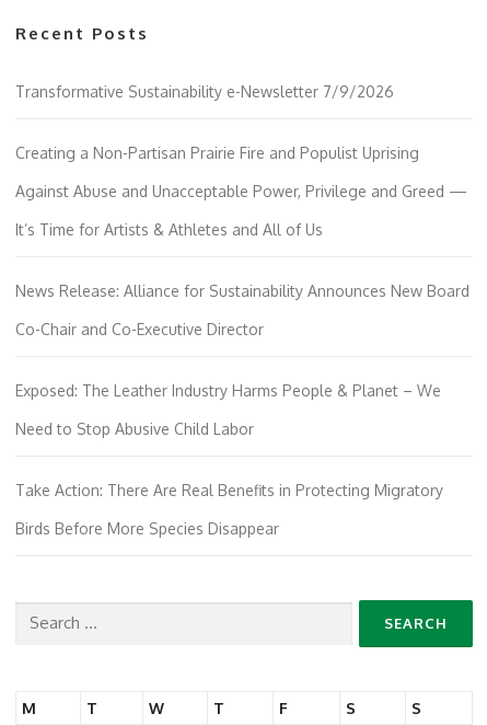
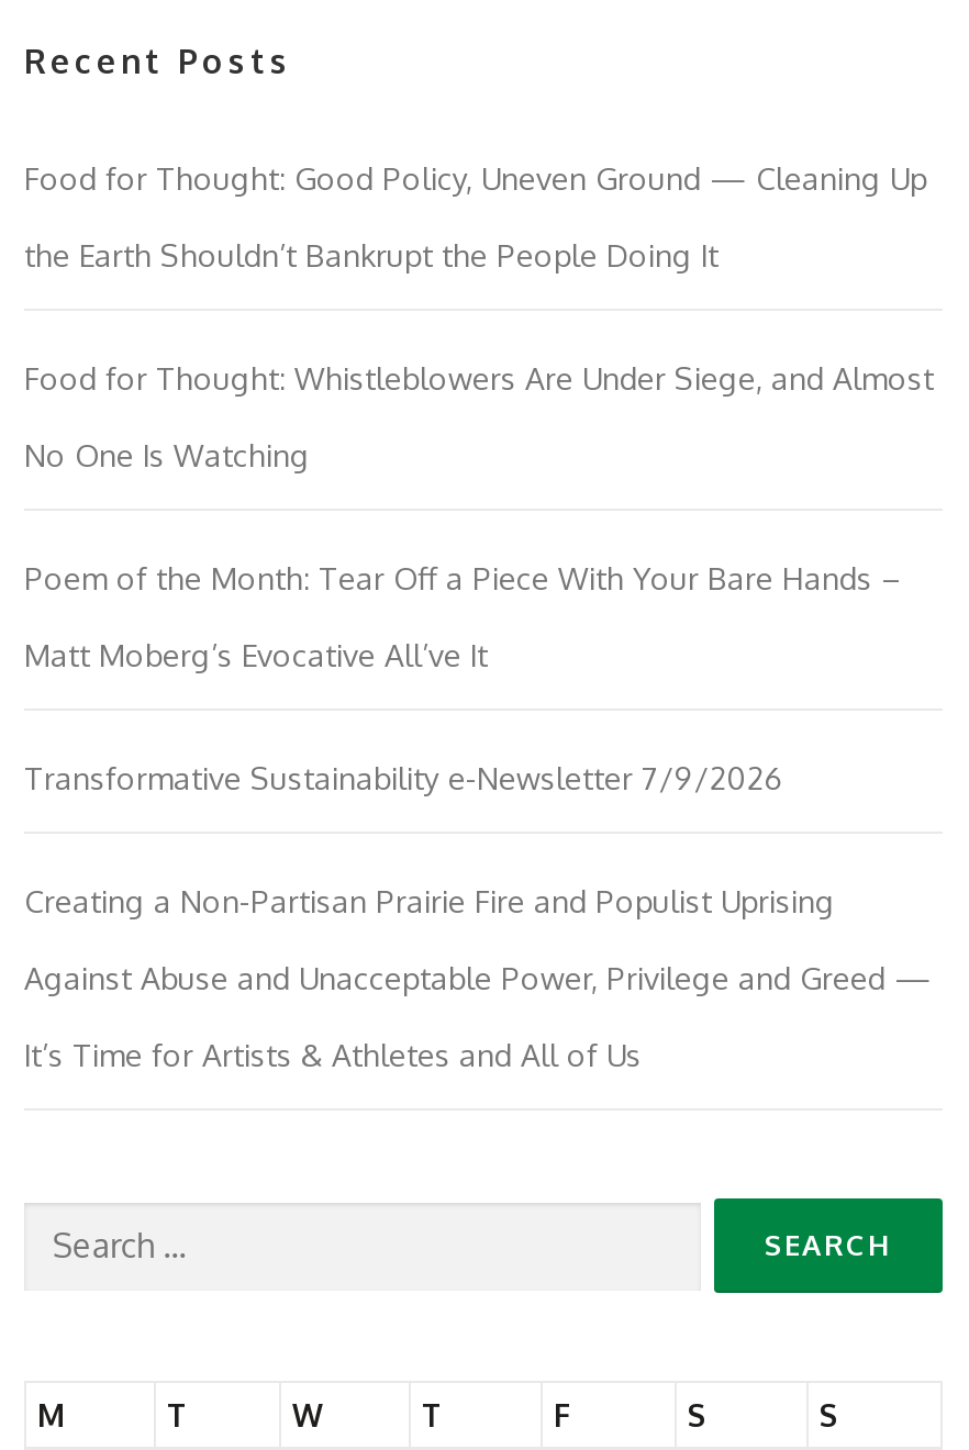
none -> [24,160,934,674] Food for Thought: Good Policy, Uneven Ground — Cleaning Up | the Earth Shouldn’t Bankrupt the People Doing It | Food for Thought: Whistleblowers Are Under Siege, and Almost | No One Is Watching | Poem of the Month: Tear Off a Piece With Your Bare Hands – | Matt Moberg’s Evocative All’ve It
moved [15,82,472,239] -> [24,760,940,1074]: Transformative Sustainability e-Newsletter 7/9/2026 | Creating a Non-Partisan Prairie Fire and Populist Uprising | Against Abuse and Unacceptable Power, Privilege and Greed — | It’s Time for Artists & Athletes and All of Us
[15,281,469,538] News Release: Alliance for Sustainability Announces New Board | Co-Chair and Co-Executive Director | Exposed: The Leather Industry Harms People & Planet – We | Need to Stop Abusive Child Labor | Take Action: There Are Real Benefits in Protecting Migratory | Birds Before More Species Disappear -> none

